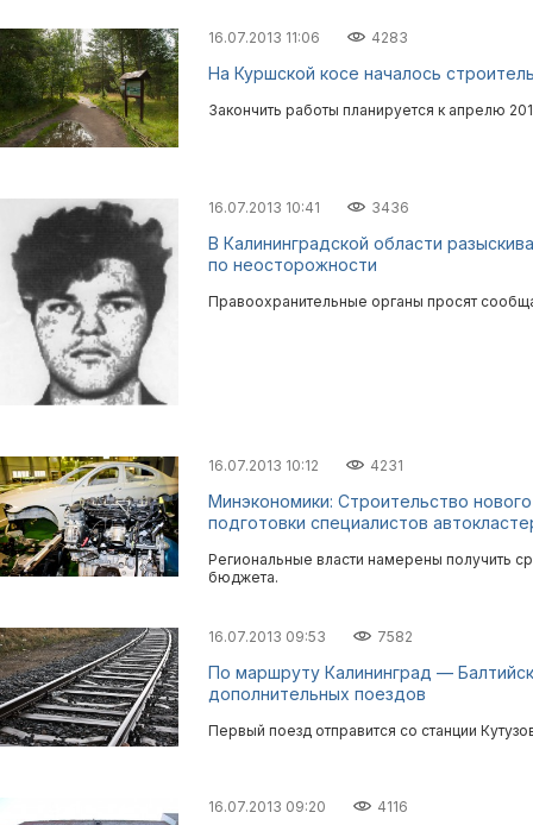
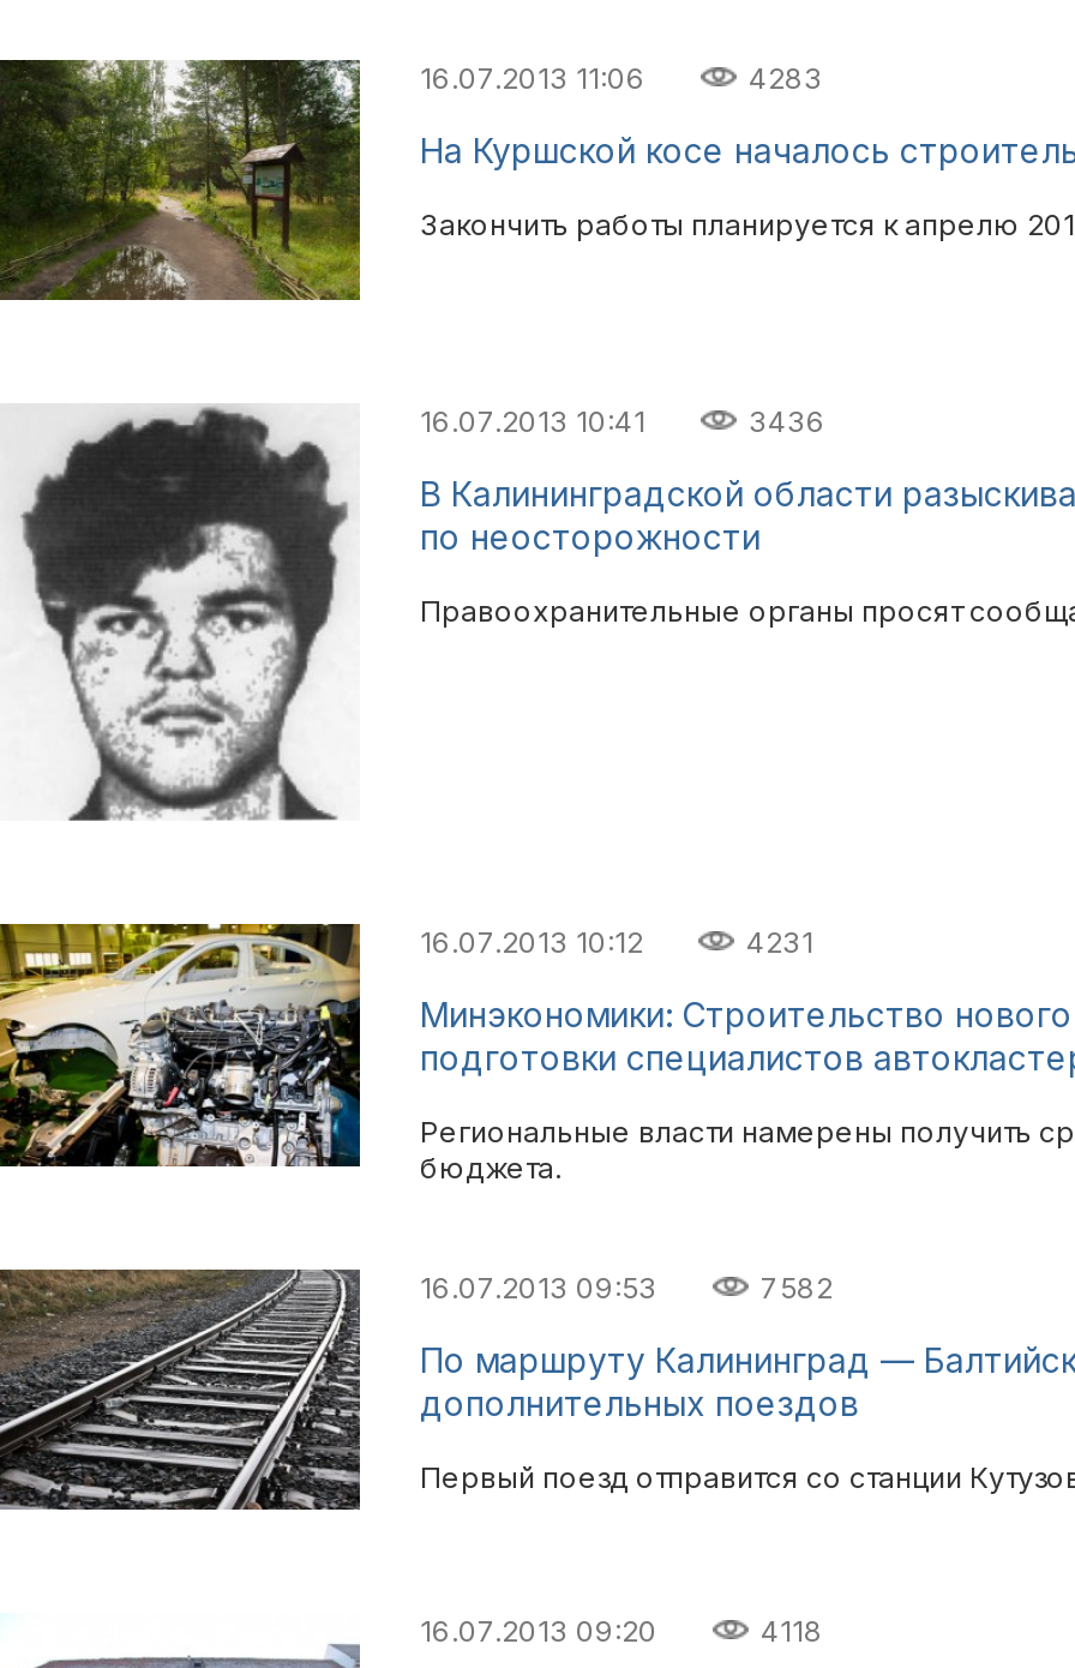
[377,797,408,815] 4116 -> [761,1612,823,1648] 4118

